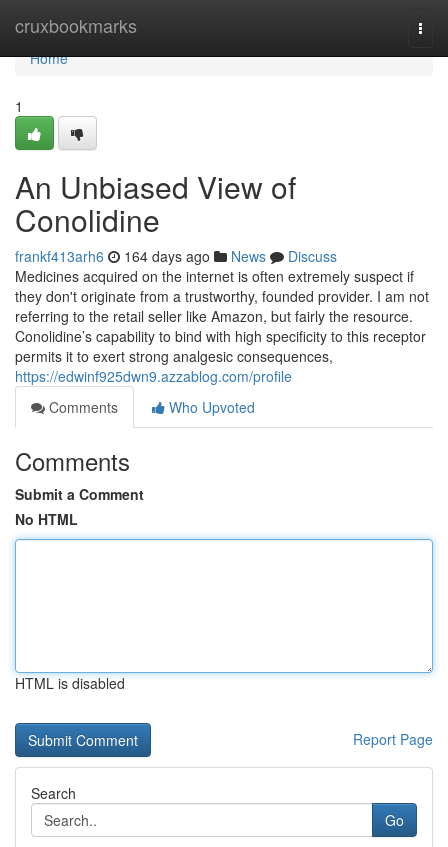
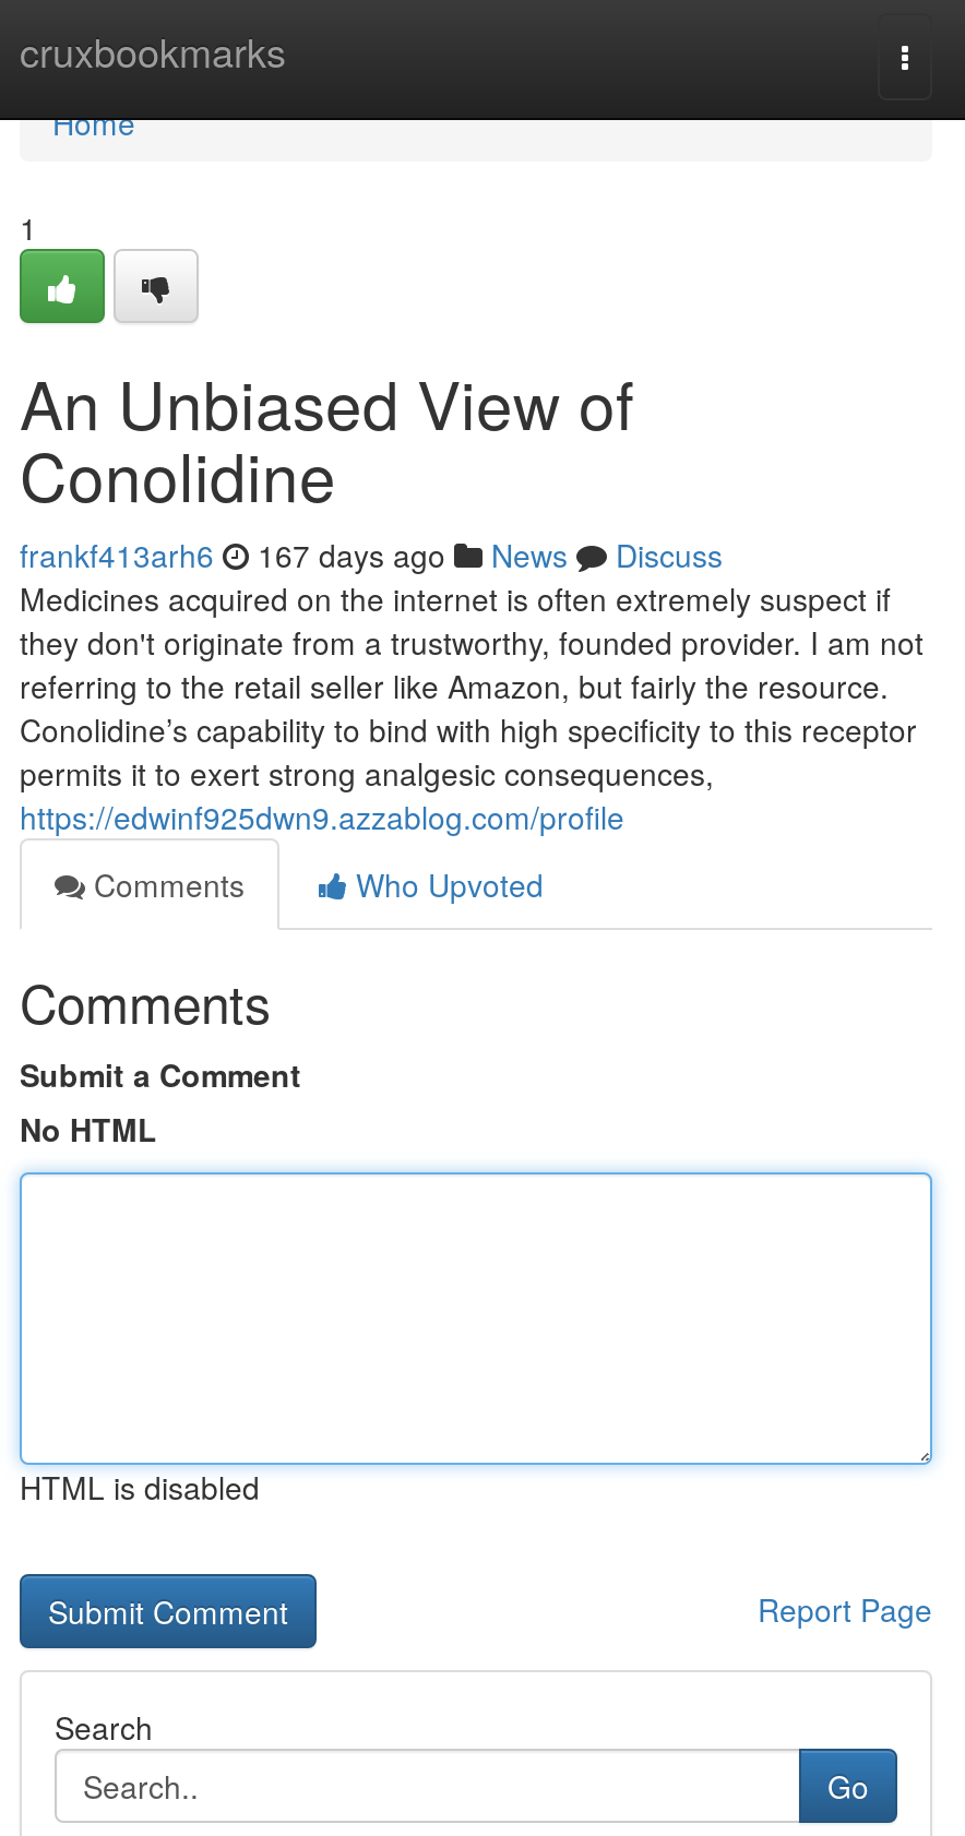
[15,246,337,266] frankf413arh6 164 days ago News Discuss -> [20,533,723,576] frankf413arh6 167 days ago News Discuss

